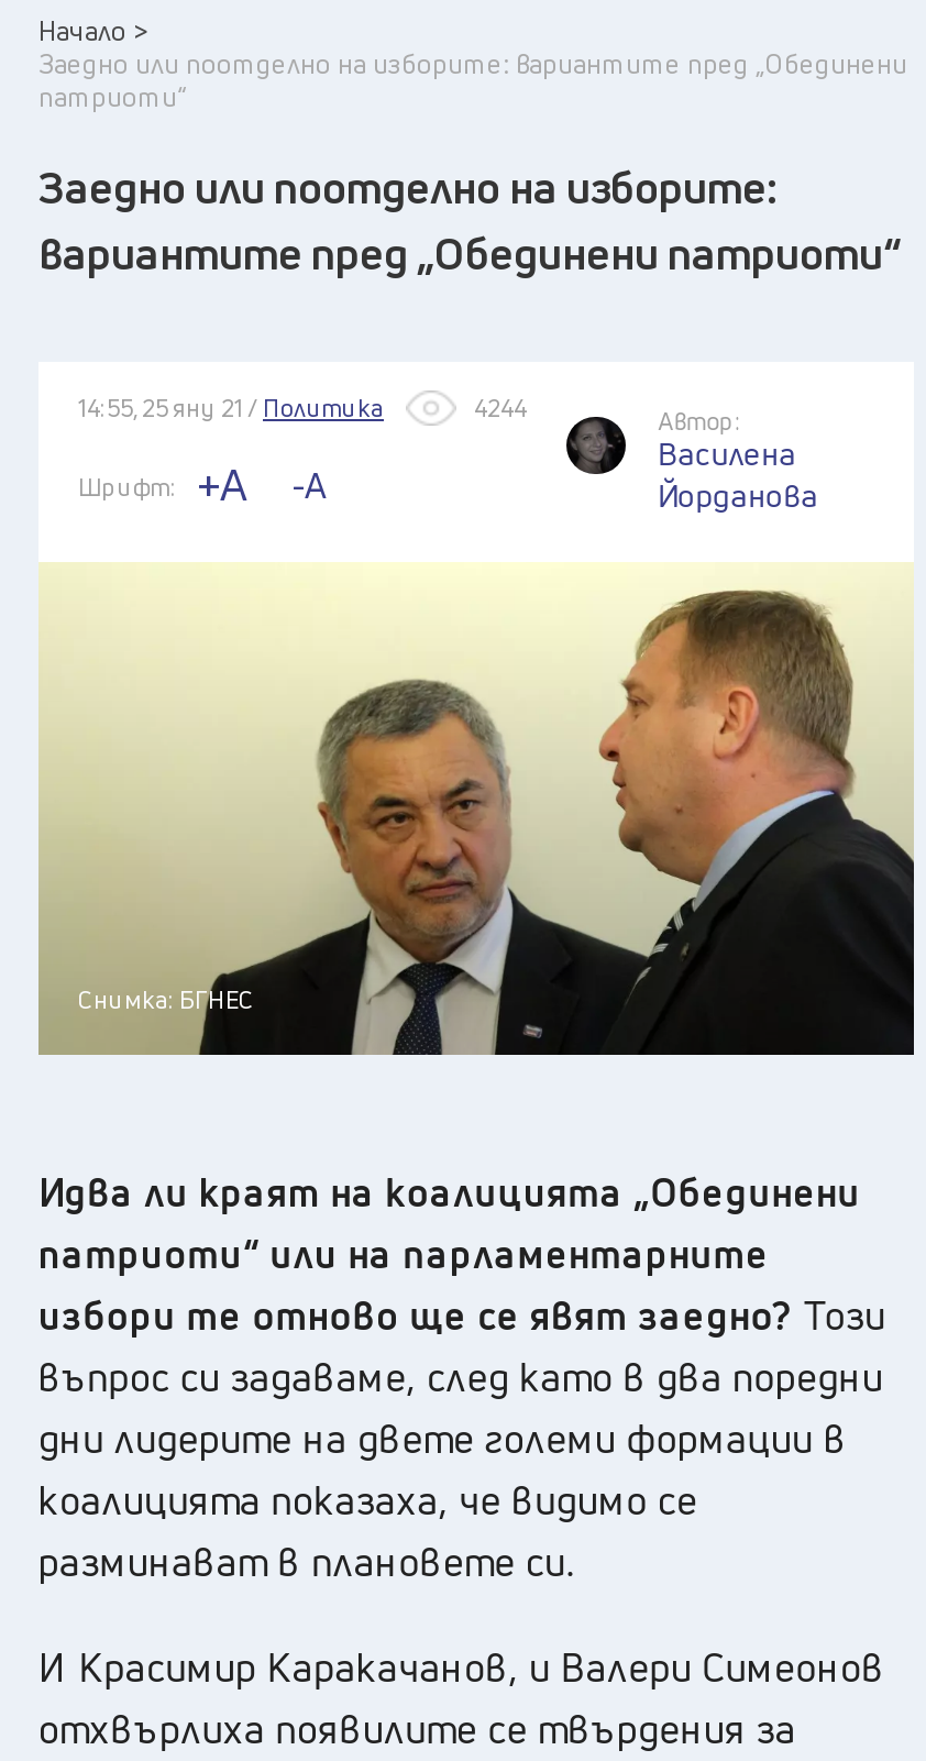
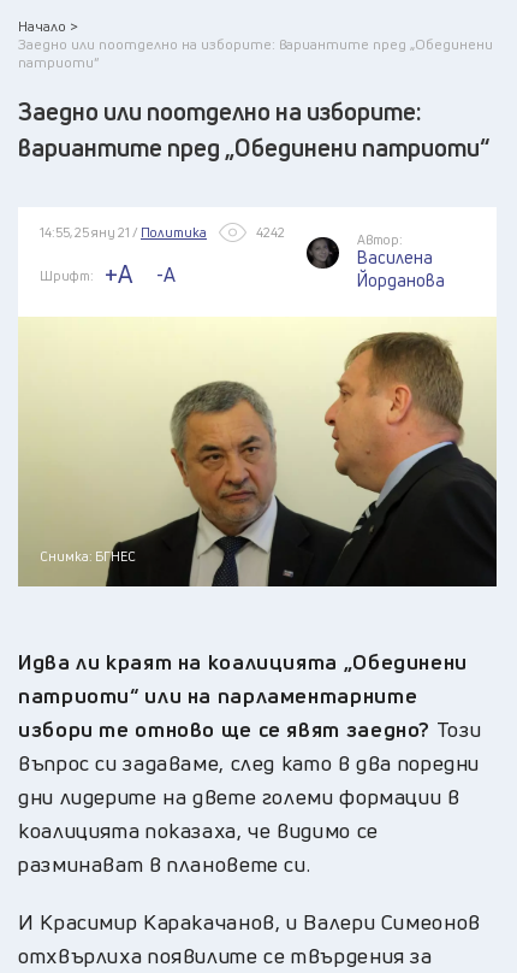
[474,390,527,423] 4244 -> [256,223,285,241] 4242

